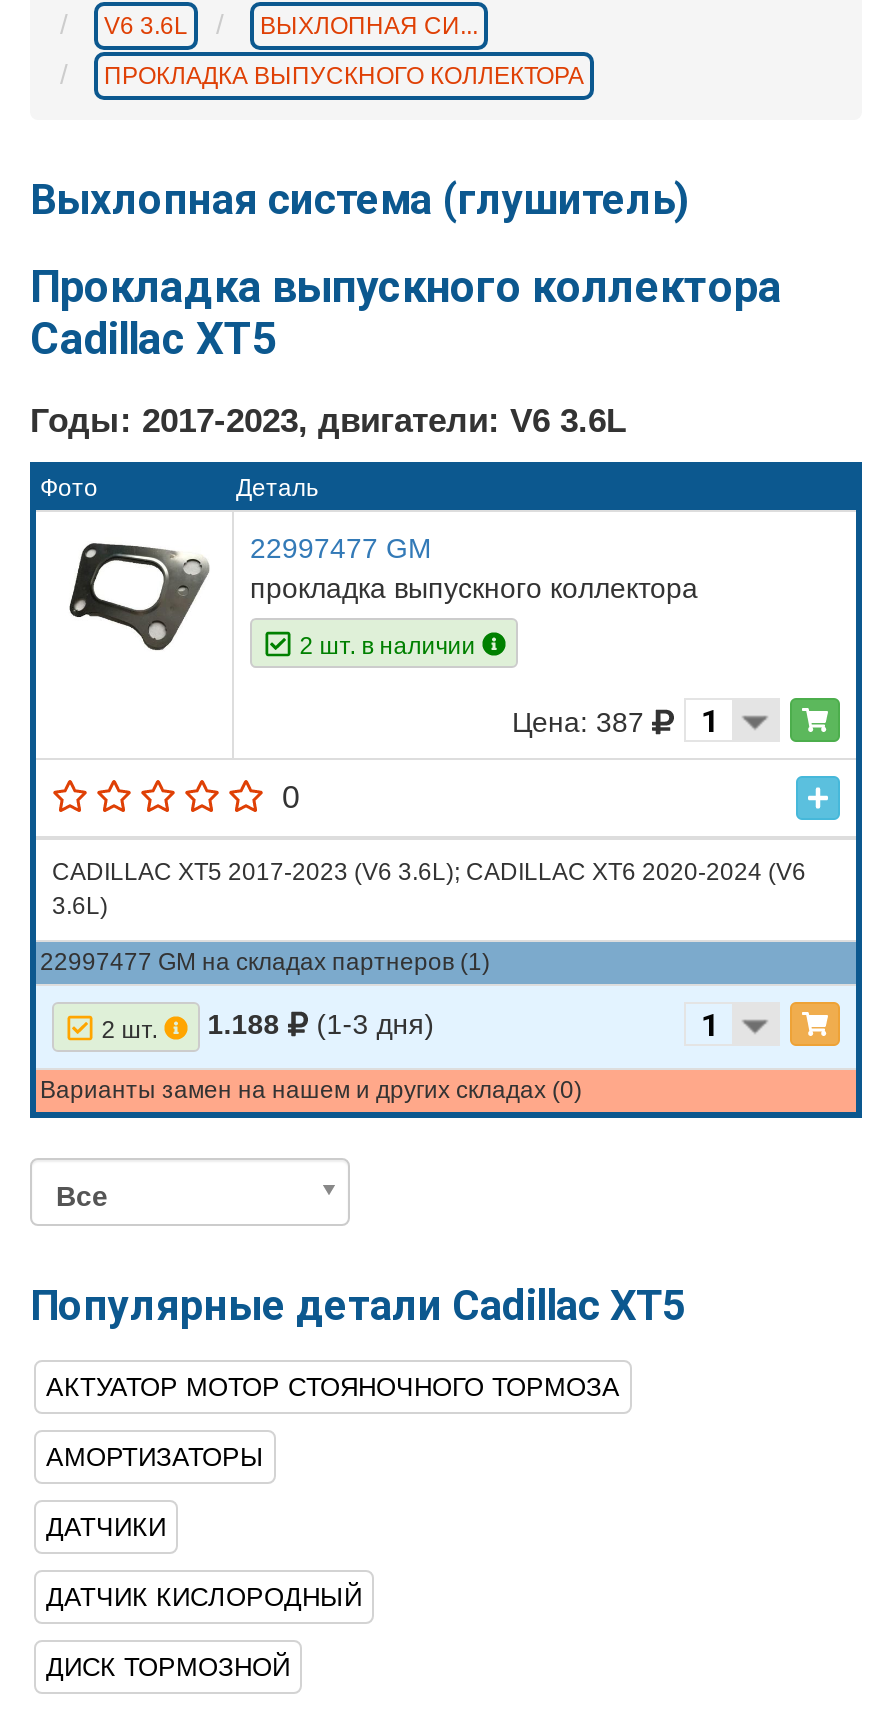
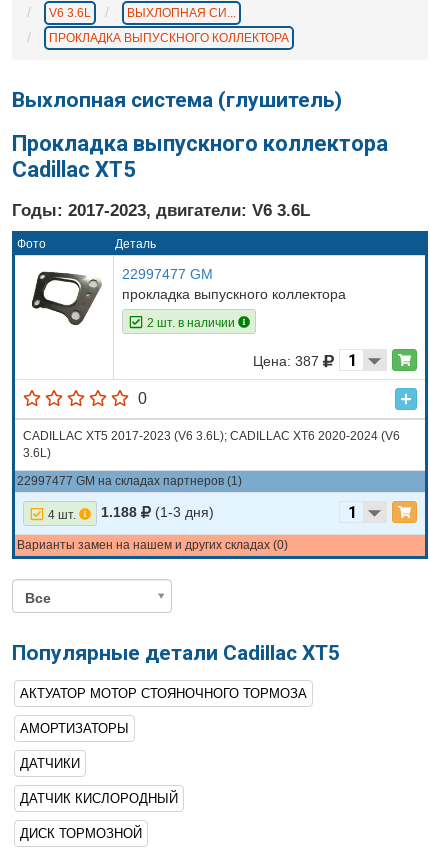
[96,1008,434,1044] 2 шт. 1.188 (1-3 дня) -> [45,504,214,522] 4 шт. 1.188 (1-3 дня)

